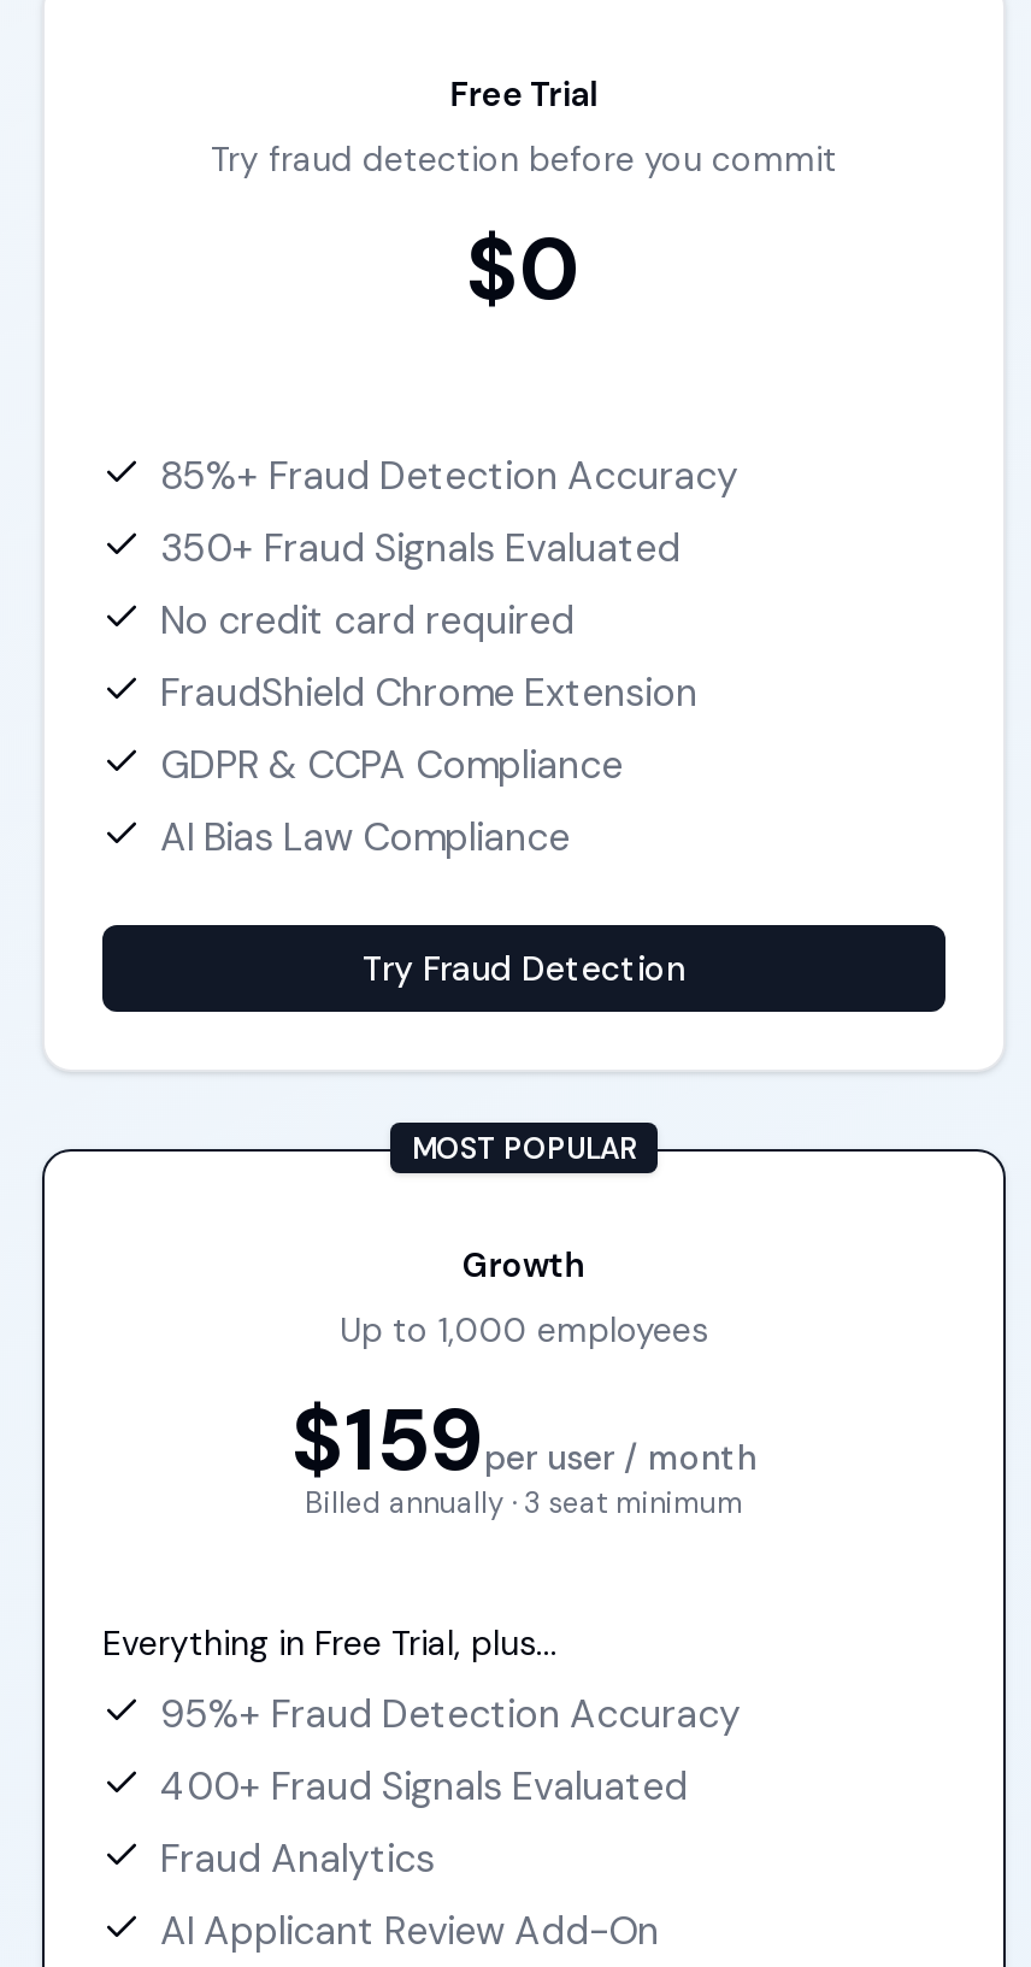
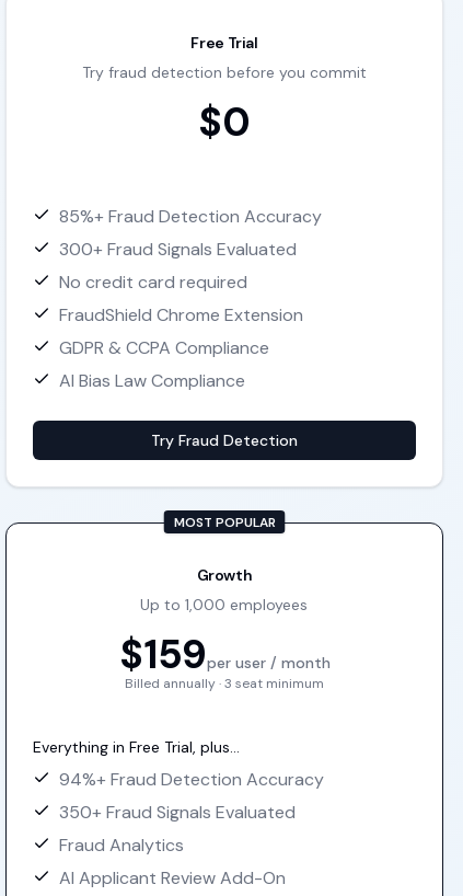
none -> [59,238,297,261] 300+ Fraud Signals Evaluated
moved [160,523,681,573] -> [59,801,296,824]: 350+ Fraud Signals Evaluated
[160,1689,741,1739] 95%+ Fraud Detection Accuracy -> [59,768,324,791] 94%+ Fraud Detection Accuracy
[160,1761,688,1812] 400+ Fraud Signals Evaluated -> none

